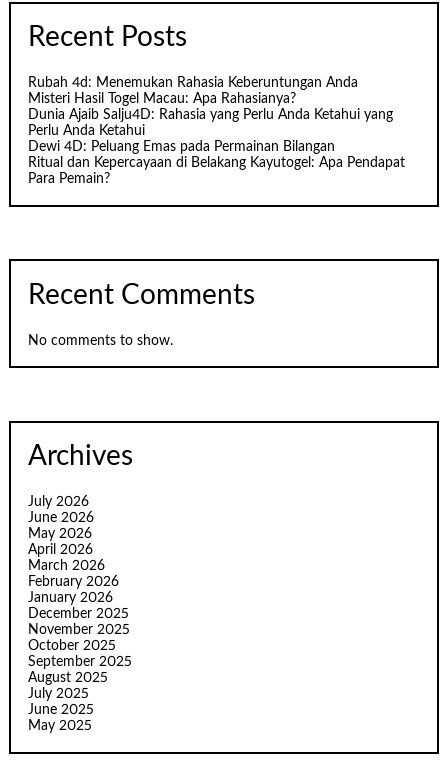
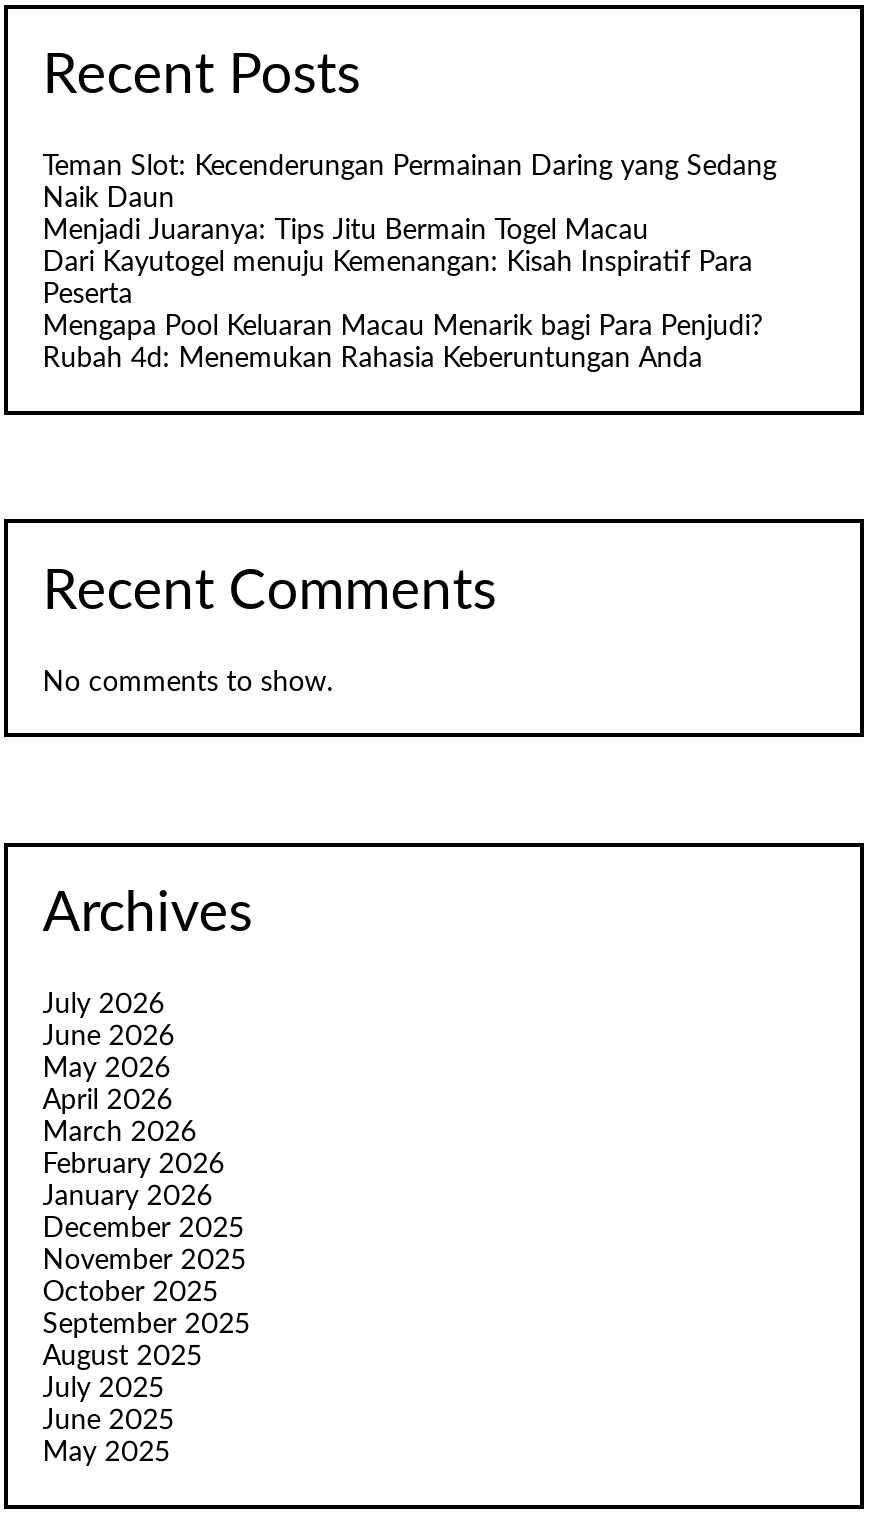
none -> [42,153,776,341] Teman Slot: Kecenderungan Permainan Daring yang Sedang | Naik Daun | Menjadi Juaranya: Tips Jitu Bermain Togel Macau | Dari Kayutogel menuju Kemenangan: Kisah Inspiratif Para | Peserta | Mengapa Pool Keluaran Macau Menarik bagi Para Penjudi?
moved [28,76,358,90] -> [42,345,702,373]: Rubah 4d: Menemukan Rahasia Keberuntungan Anda
[28,92,405,186] Misteri Hasil Togel Macau: Apa Rahasianya? | Dunia Ajaib Salju4D: Rahasia yang Perlu Anda Ketahui yang | Perlu Anda Ketahui | Dewi 4D: Peluang Emas pada Permainan Bilangan | Ritual dan Kepercayaan di Belakang Kayutogel: Apa Pendapat | Para Pemain? -> none

